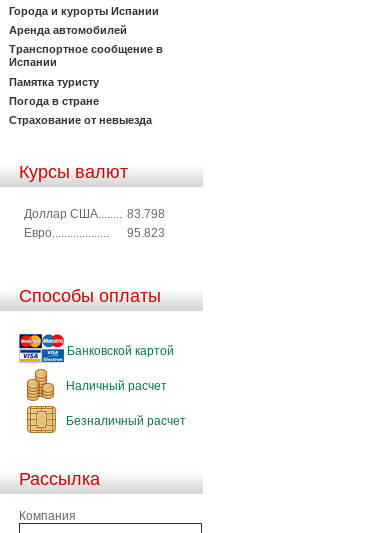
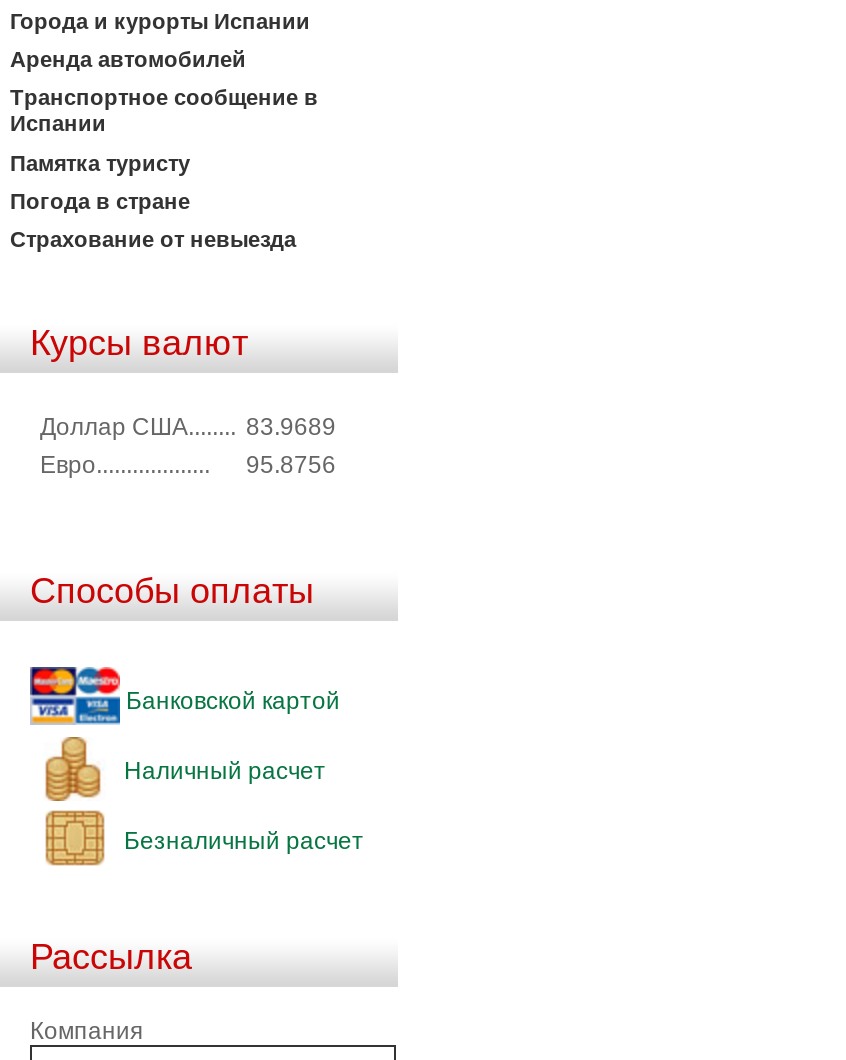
[24,207,165,221] Доллар США........ 83.798 -> [40,413,336,441] Доллар США........ 83.9689
[24,226,165,240] Евро................... 95.823 -> [40,451,336,479] Евро................... 95.8756

